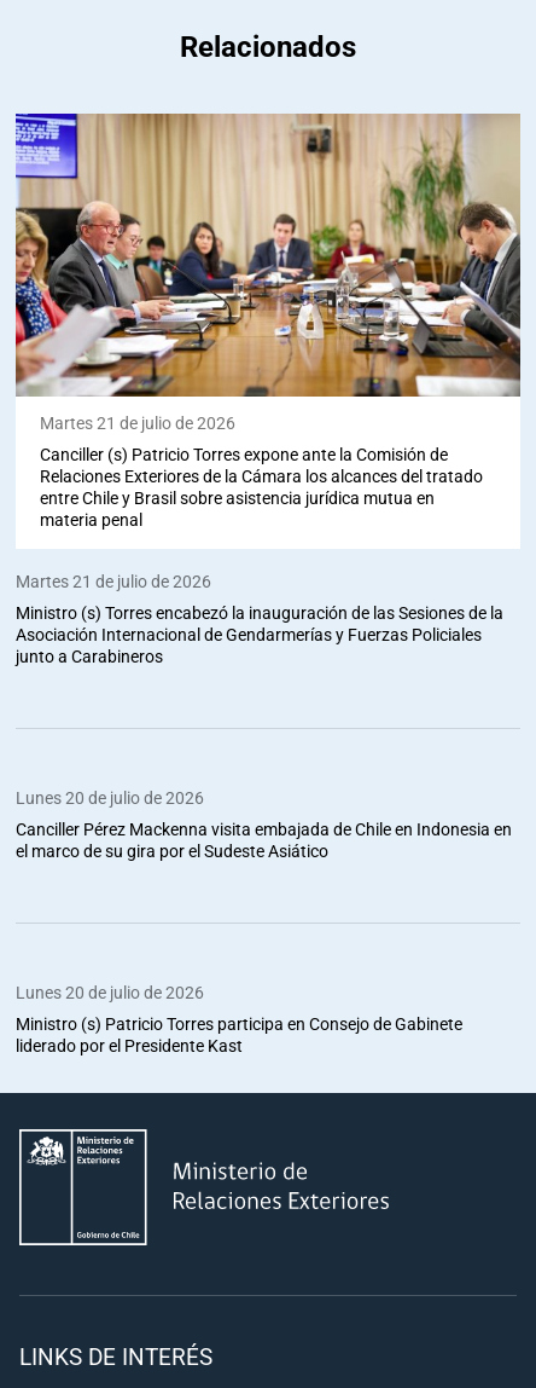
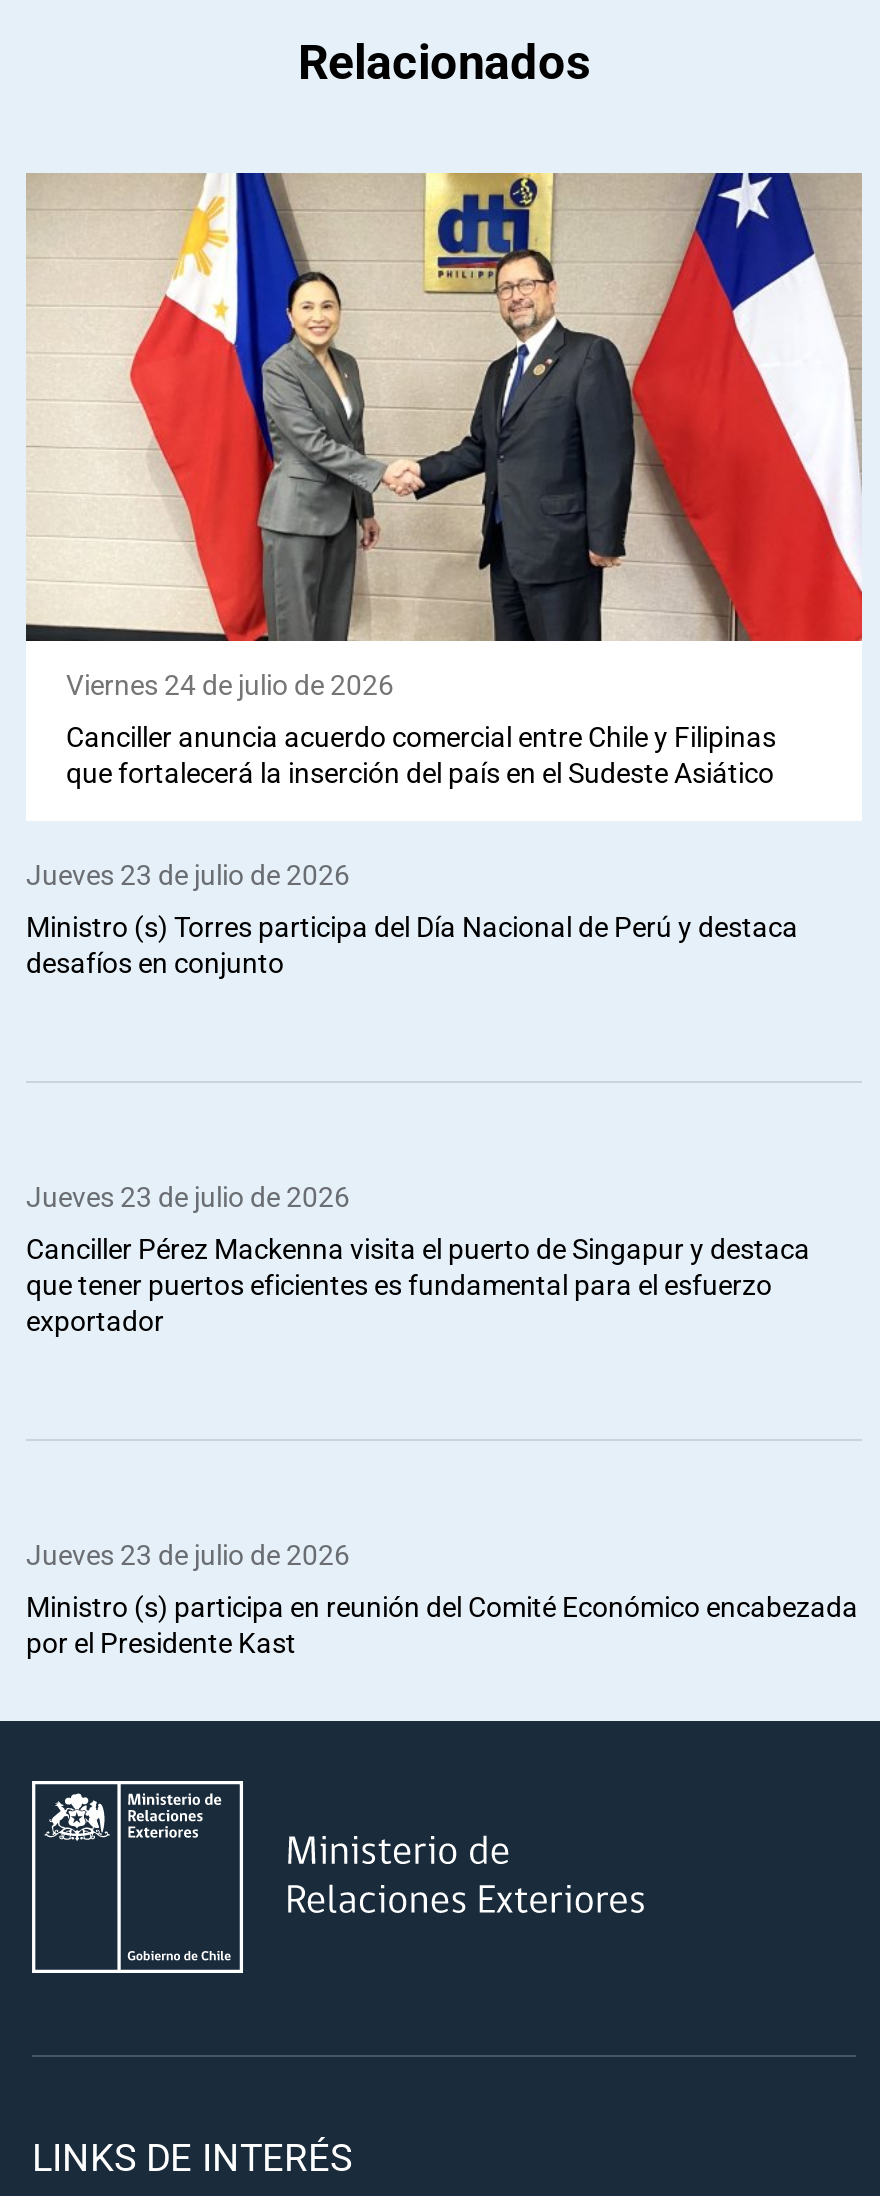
[14,112,522,531] [image] | Martes 21 de julio de 2026 | Canciller (s) Patricio Torres expone ante la Comisión de | Relaciones Exteriores de la Cámara los alcances del tratado | entre Chile y Brasil sobre asistencia jurídica mutua en | materia penal -> [26,171,864,791] [image] | Viernes 24 de julio de 2026 | Canciller anuncia acuerdo comercial entre Chile y Filipinas | que fortalecerá la inserción del país en el Sudeste Asiático
[16,570,503,668] Martes 21 de julio de 2026 | Ministro (s) Torres encabezó la inauguración de las Sesiones de la | Asociación Internacional de Gendarmerías y Fuerzas Policiales | junto a Carabineros -> [26,855,798,981] Jueves 23 de julio de 2026 | Ministro (s) Torres participa del Día Nacional de Perú y destaca | desafíos en conjunto
[16,786,512,862] Lunes 20 de julio de 2026 | Canciller Pérez Mackenna visita embajada de Chile en Indonesia en | el marco de su gira por el Sudeste Asiático -> [26,1177,810,1339] Jueves 23 de julio de 2026 | Canciller Pérez Mackenna visita el puerto de Singapur y destaca | que tener puertos eficientes es fundamental para el esfuerzo | exportador
[16,981,462,1057] Lunes 20 de julio de 2026 | Ministro (s) Patricio Torres participa en Consejo de Gabinete | liderado por el Presidente Kast -> [26,1535,858,1661] Jueves 23 de julio de 2026 | Ministro (s) participa en reunión del Comité Económico encabezada | por el Presidente Kast

